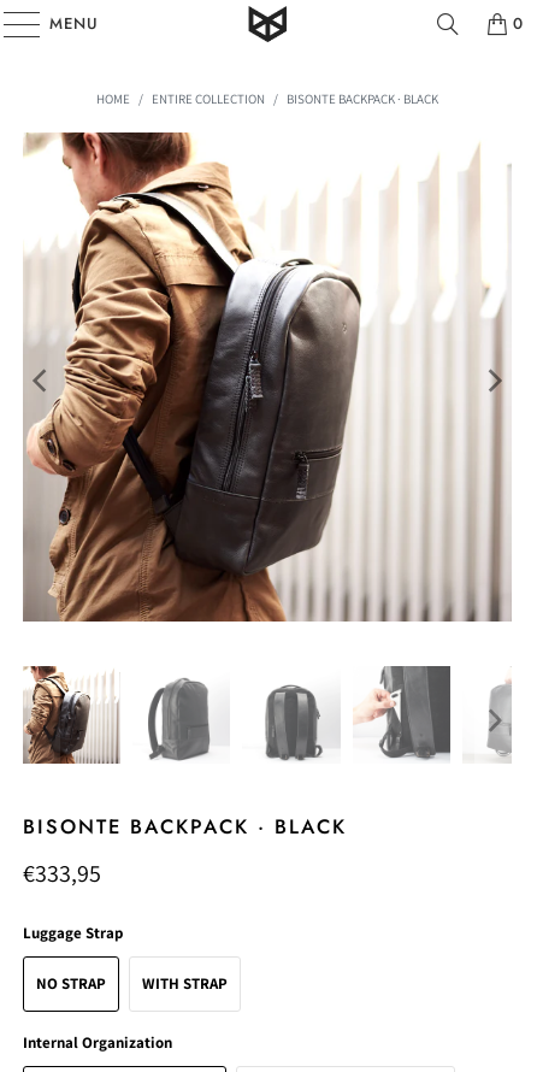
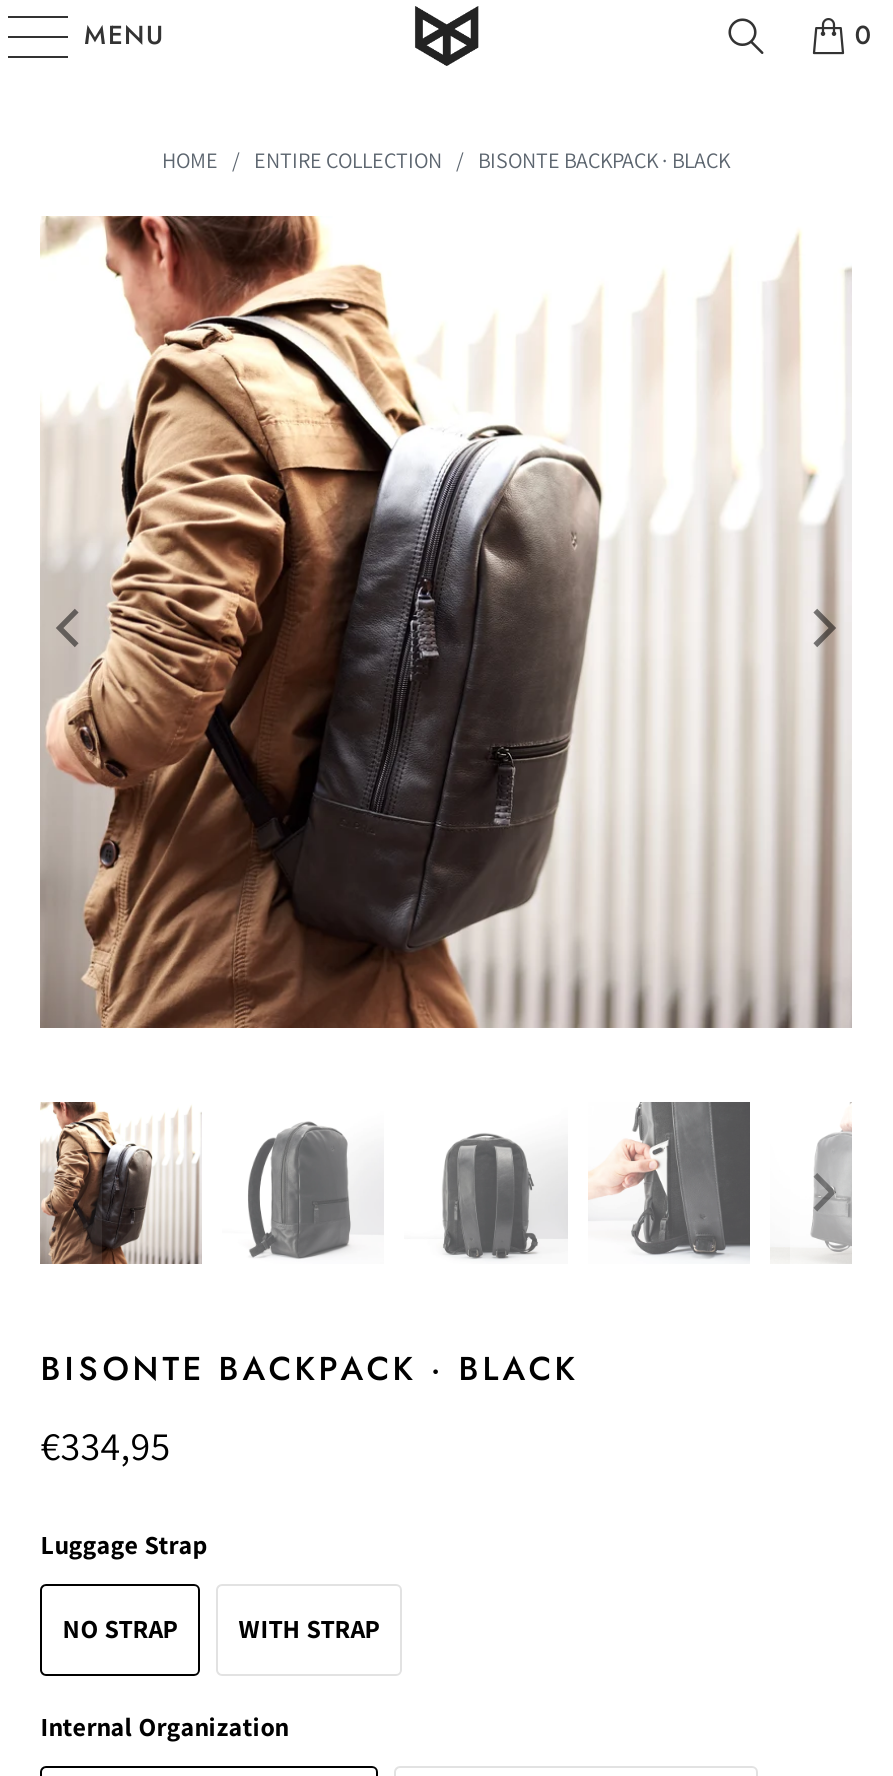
[23,857,101,889] €333,95 -> [40,1419,170,1471] €334,95

